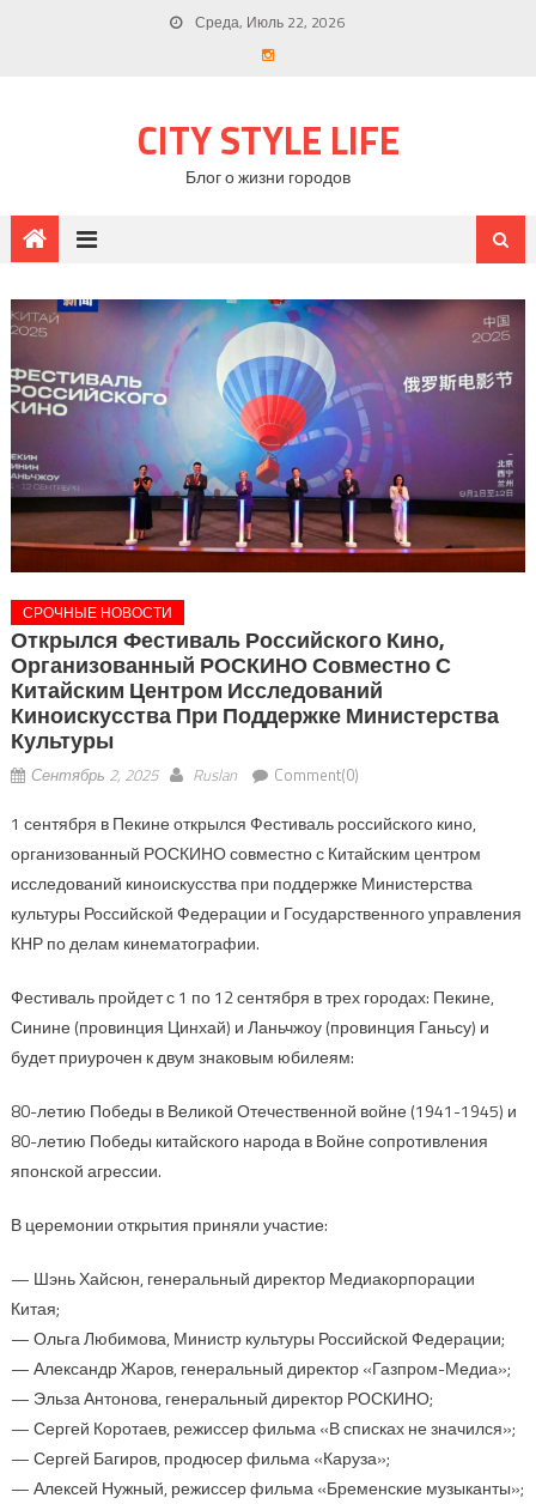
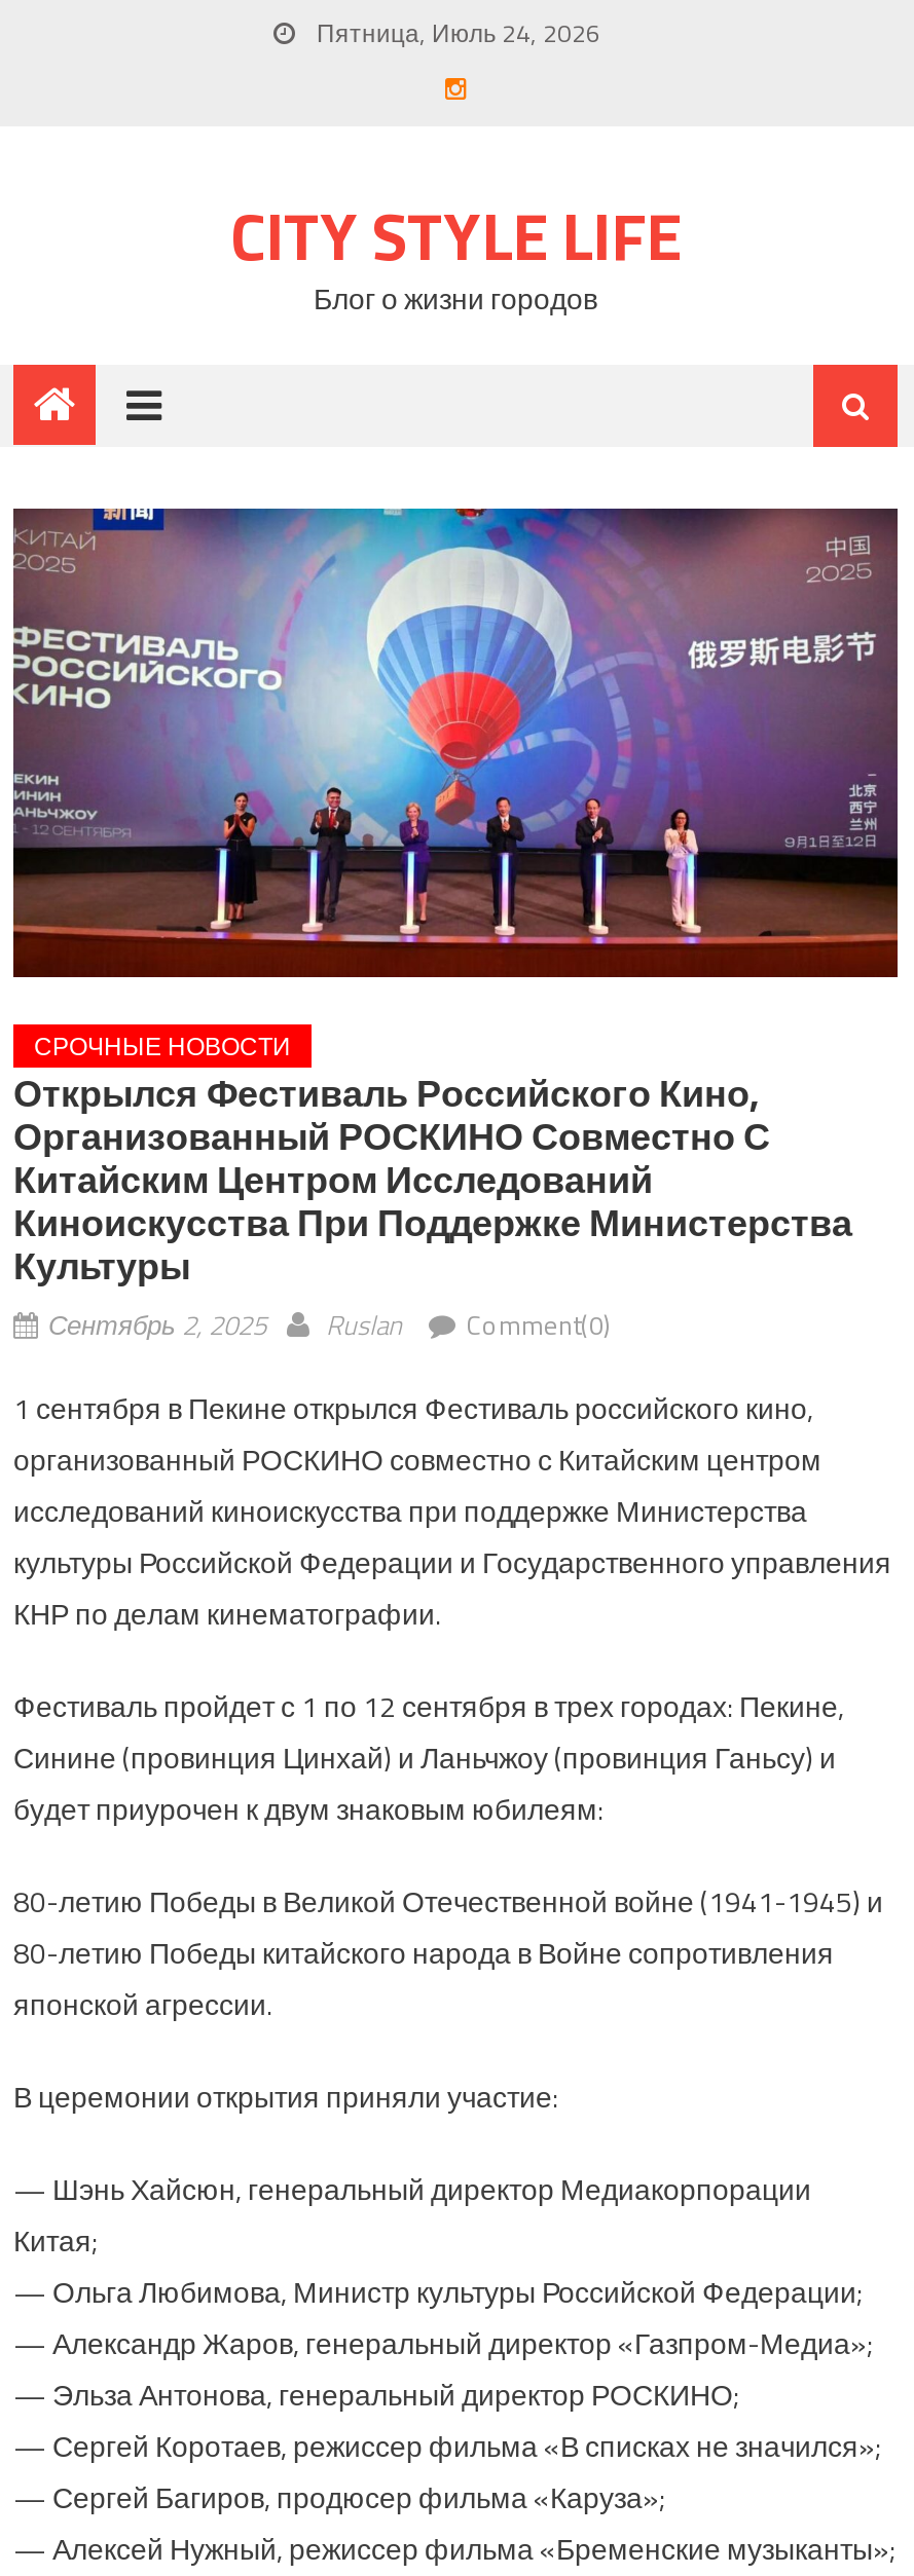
[191,11,345,34] Среда, Июль 22, 2026 -> [310,13,600,52] Пятница, Июль 24, 2026

